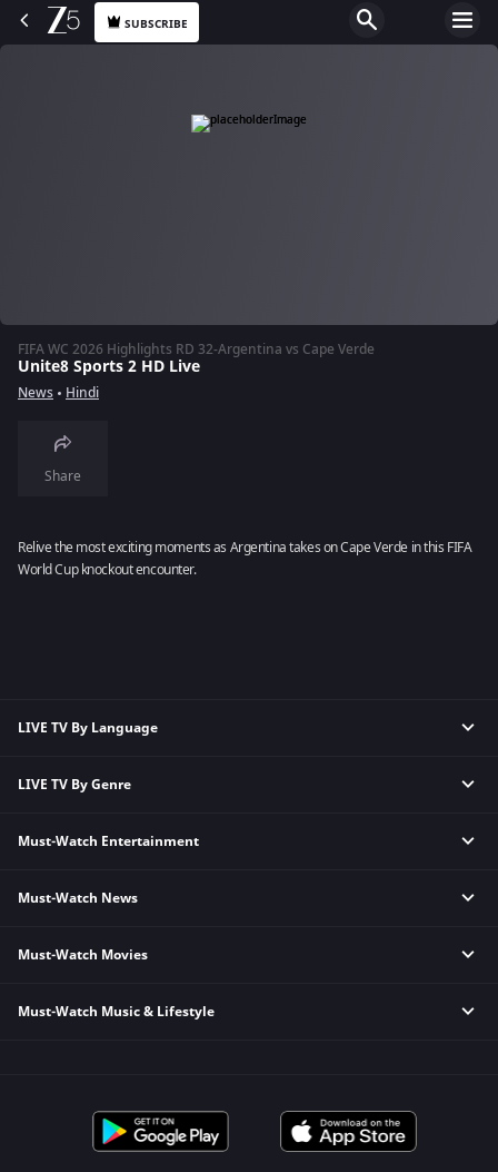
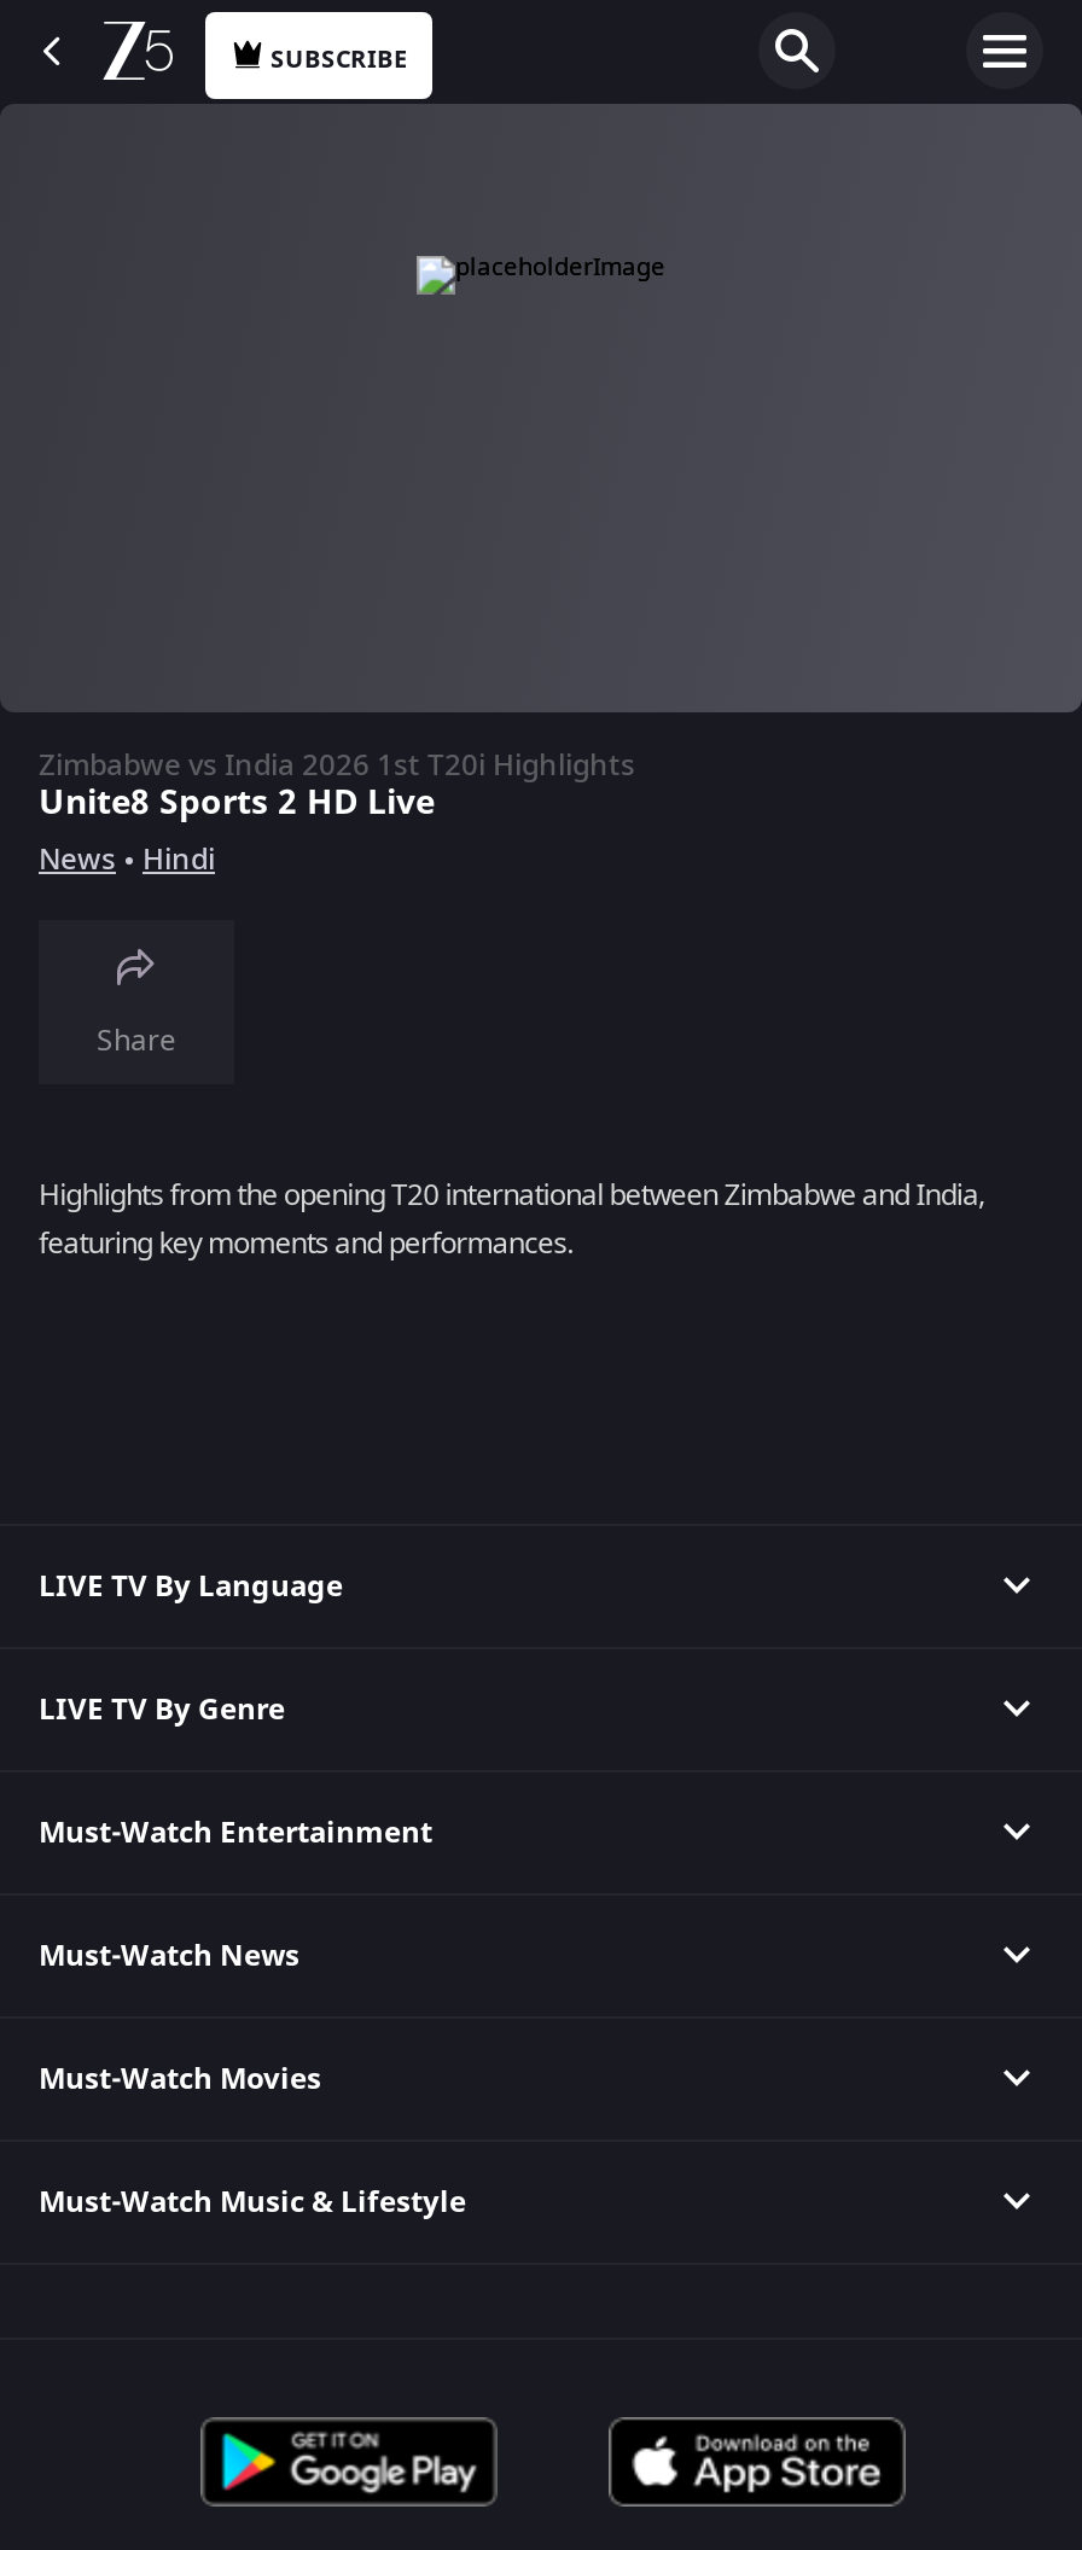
[18,339,375,360] FIFA WC 2026 Highlights RD 32-Argentina vs Cape Verde -> [39,744,635,787] Zimbabwe vs India 2026 1st T20i Highlights
[18,538,472,580] Relive the most exciting moments as Argentina takes on Cape Verde in this FIFA | World Cup knockout encounter. -> [39,1174,984,1265] Highlights from the opening T20 international between Zimbabwe and India, | featuring key moments and performances.

